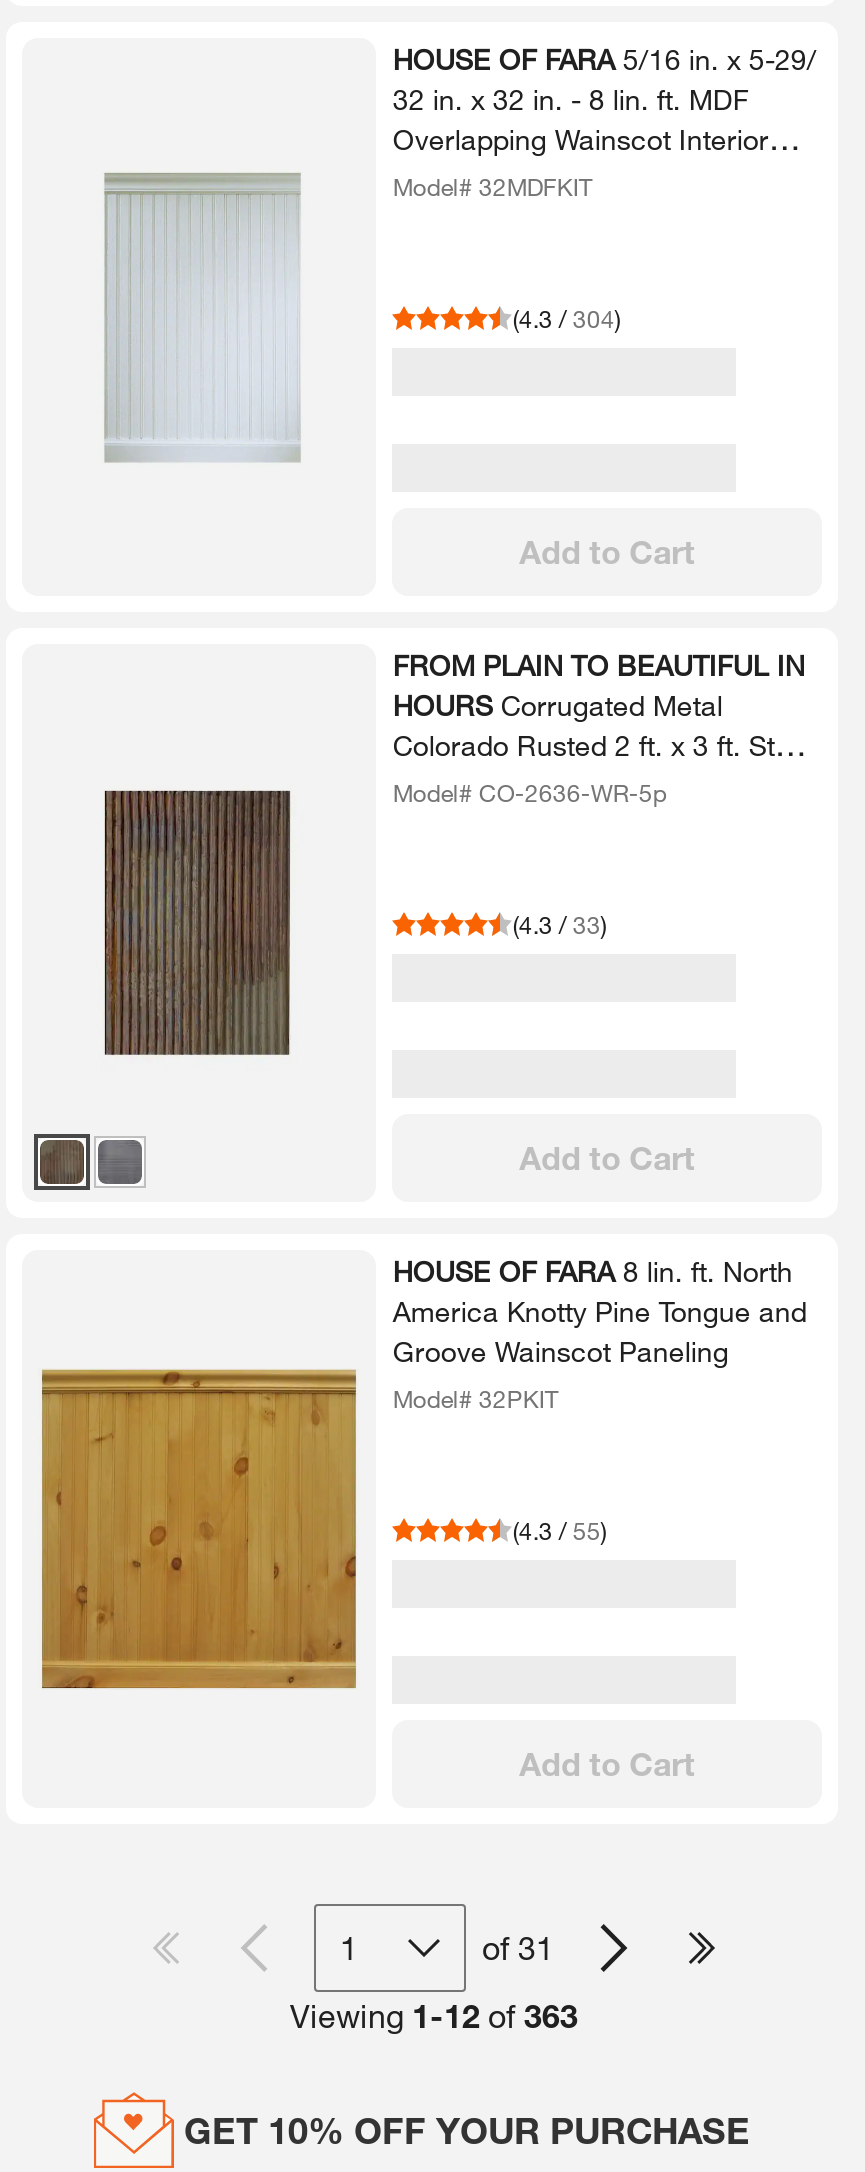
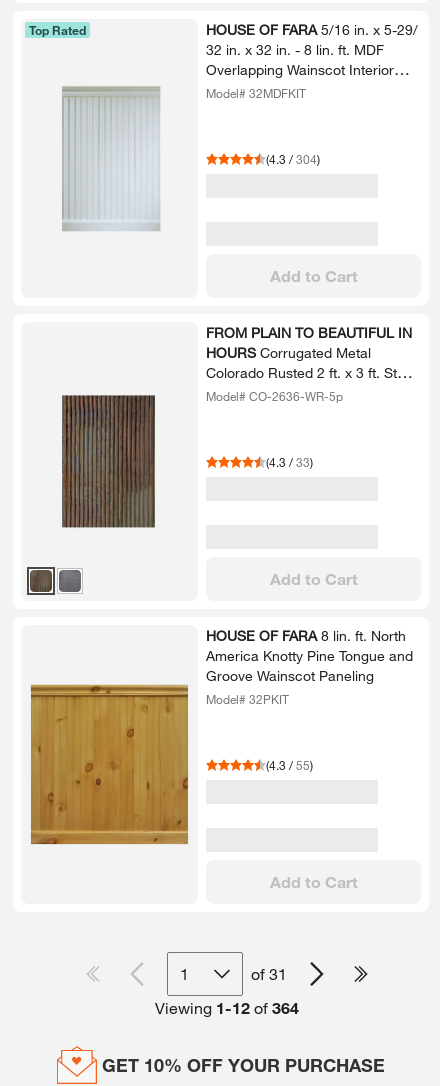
none -> [29,22,86,38] Top Rated
[290,1996,578,2034] Viewing 1 -12 of 363 -> [155,998,299,1017] Viewing 1 -12 of 364

